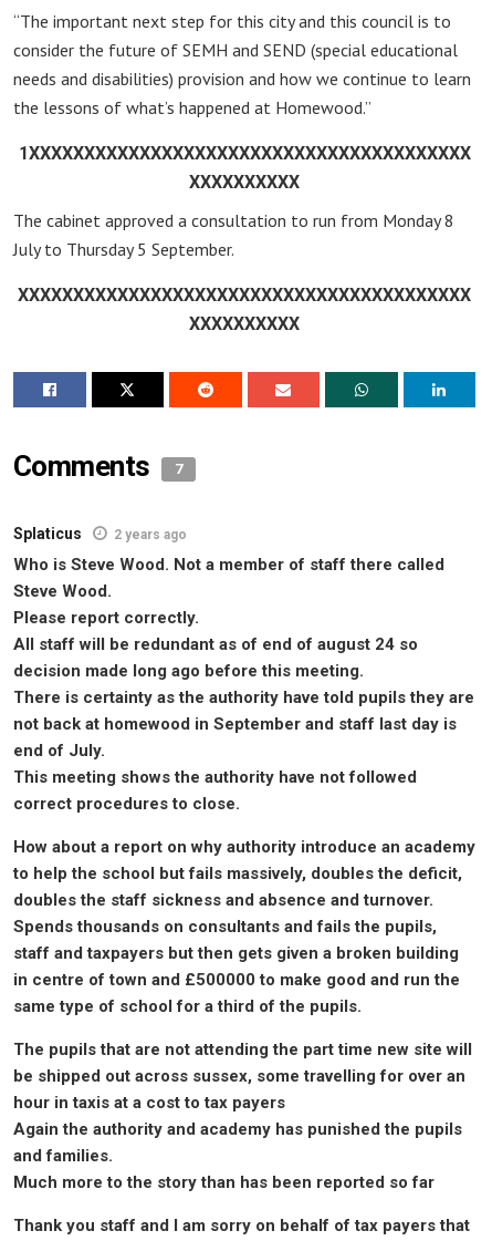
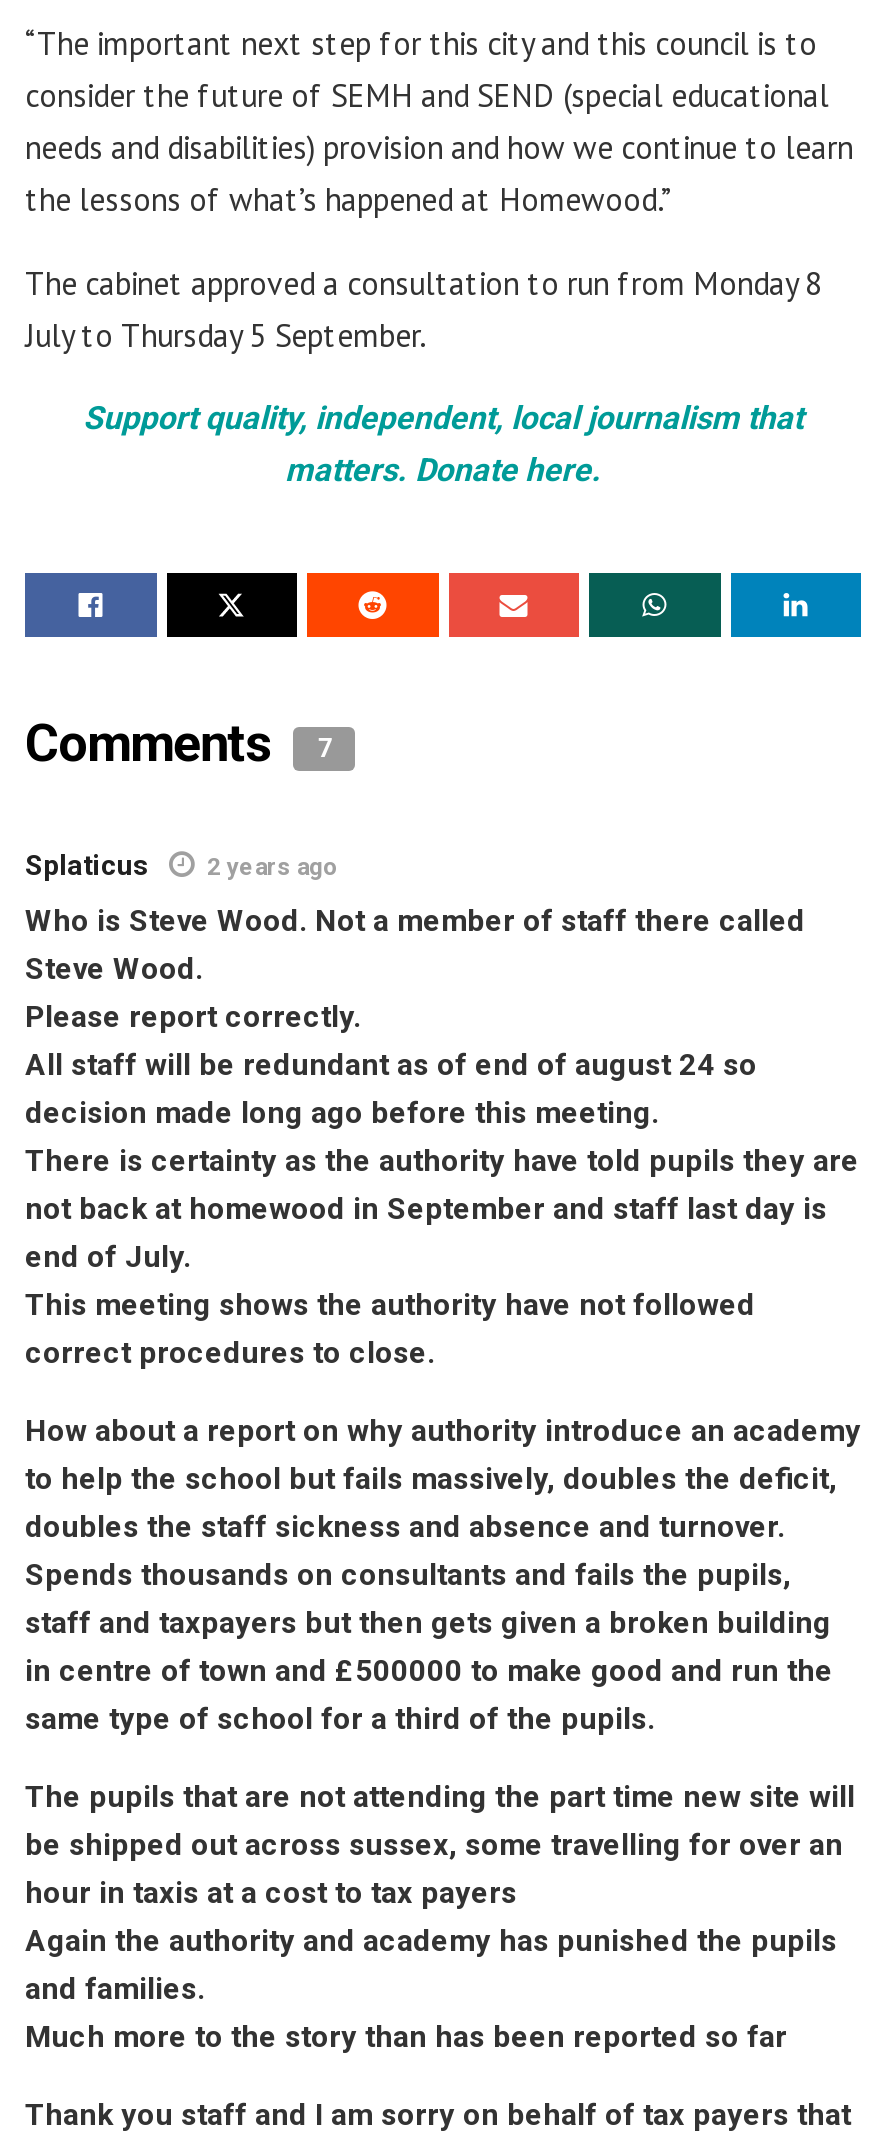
[18,143,470,193] 1XXXXXXXXXXXXXXXXXXXXXXXXXXXXXXXXXXXXXXXX | XXXXXXXXXX -> none
[18,285,471,335] XXXXXXXXXXXXXXXXXXXXXXXXXXXXXXXXXXXXXXXXX | XXXXXXXXXX -> [83,400,803,490] Support quality, independent, local journalism that | matters. Donate here.

